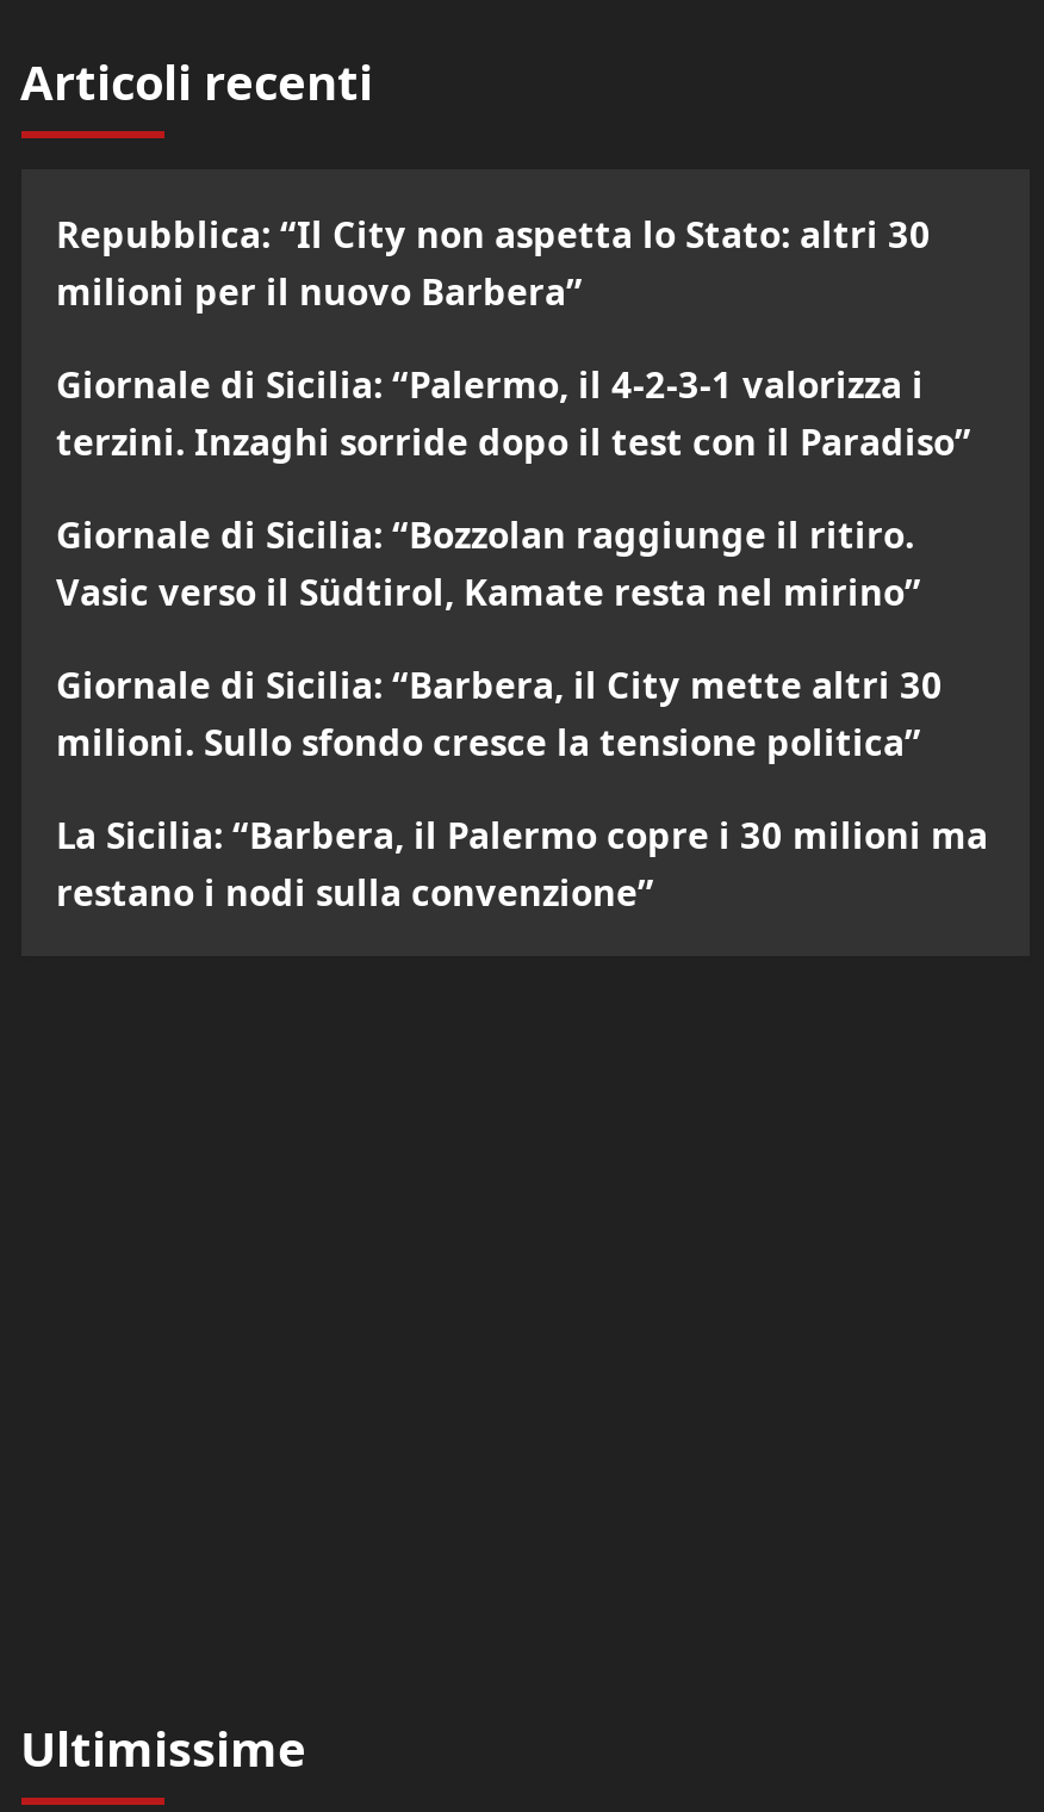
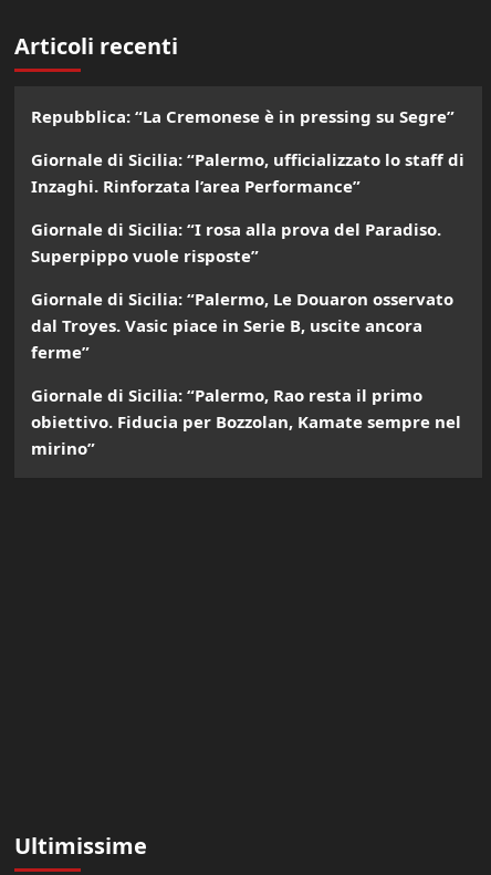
[56,209,931,314] Repubblica: “Il City non aspetta lo Stato: altri 30 | milioni per il nuovo Barbera” -> [30,105,454,127] Repubblica: “La Cremonese è in pressing su Segre”
[56,359,971,464] Giornale di Sicilia: “Palermo, il 4-2-3-1 valorizza i | terzini. Inzaghi sorride dopo il test con il Paradiso” -> [30,148,464,197] Giornale di Sicilia: “Palermo, ufficializzato lo staff di | Inzaghi. Rinforzata l’area Performance”
[56,509,921,614] Giornale di Sicilia: “Bozzolan raggiunge il ritiro. | Vasic verso il Südtirol, Kamate resta nel mirino” -> [30,218,441,267] Giornale di Sicilia: “I rosa alla prova del Paradiso. | Superpippo vuole risposte”
[56,659,943,764] Giornale di Sicilia: “Barbera, il City mette altri 30 | milioni. Sullo sfondo cresce la tensione politica” -> [30,288,453,363] Giornale di Sicilia: “Palermo, Le Douaron osservato | dal Troyes. Vasic piace in Serie B, uscite ancora | ferme”
[56,809,988,914] La Sicilia: “Barbera, il Palermo copre i 30 milioni ma | restano i nodi sulla convenzione” -> [30,384,461,459] Giornale di Sicilia: “Palermo, Rao resta il primo | obiettivo. Fiducia per Bozzolan, Kamate sempre nel | mirino”

